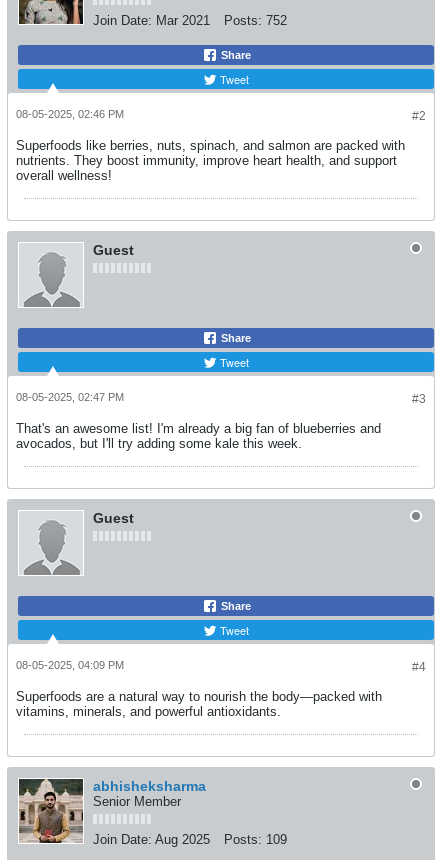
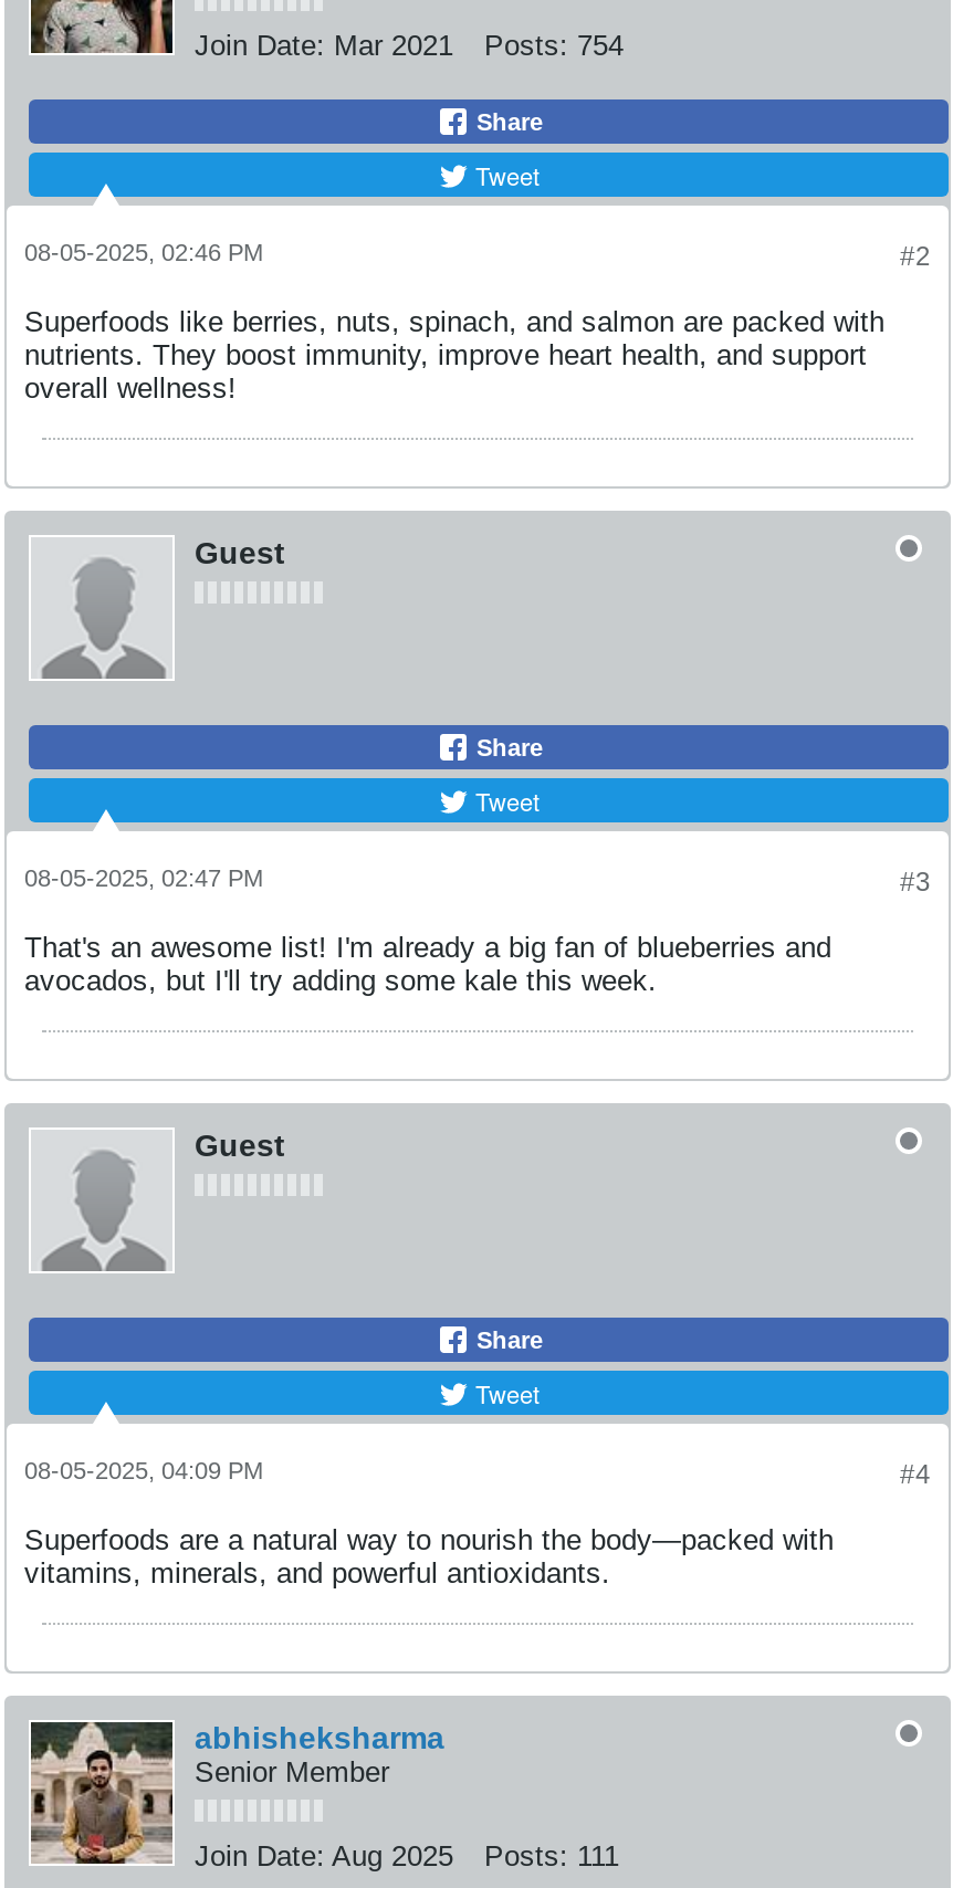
[93,13,287,28] Join Date: Mar 2021 Posts: 752 -> [195,29,624,62] Join Date: Mar 2021 Posts: 754
[93,832,287,847] Join Date: Aug 2025 Posts: 109 -> [195,1839,619,1873] Join Date: Aug 2025 Posts: 111

